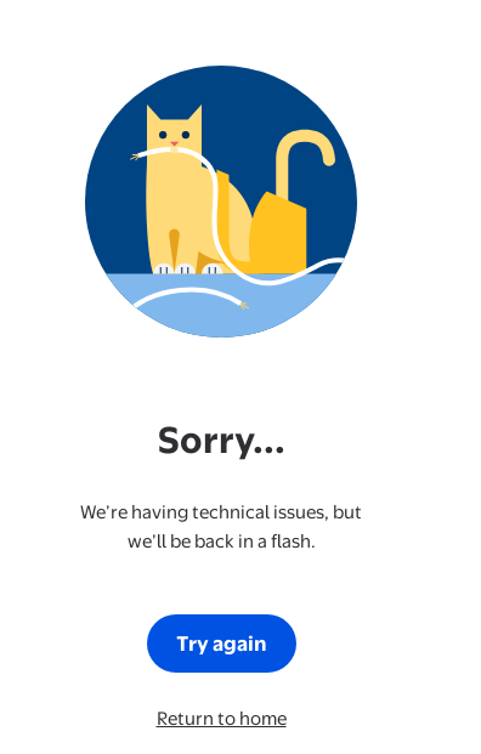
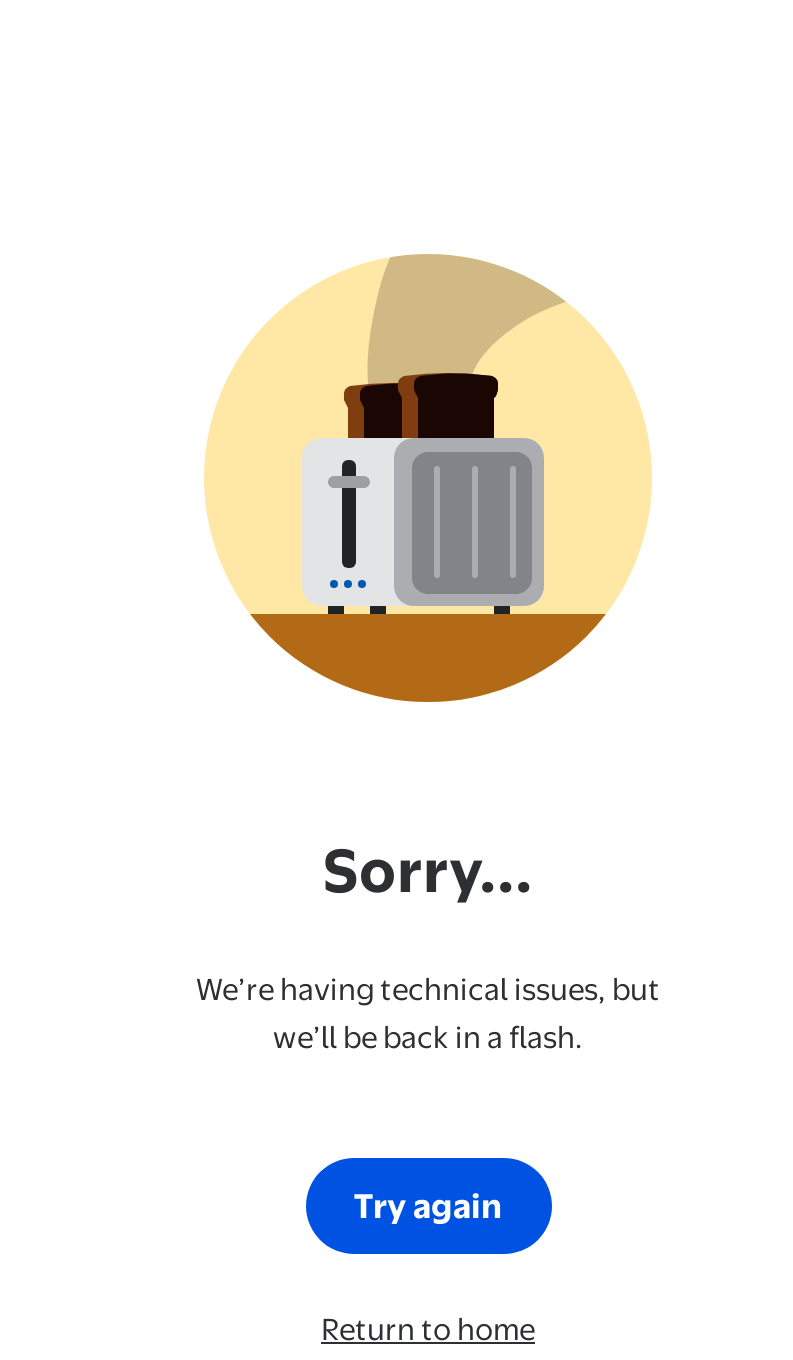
[84,64,358,339] [image] -> [204,254,652,704] [image]

